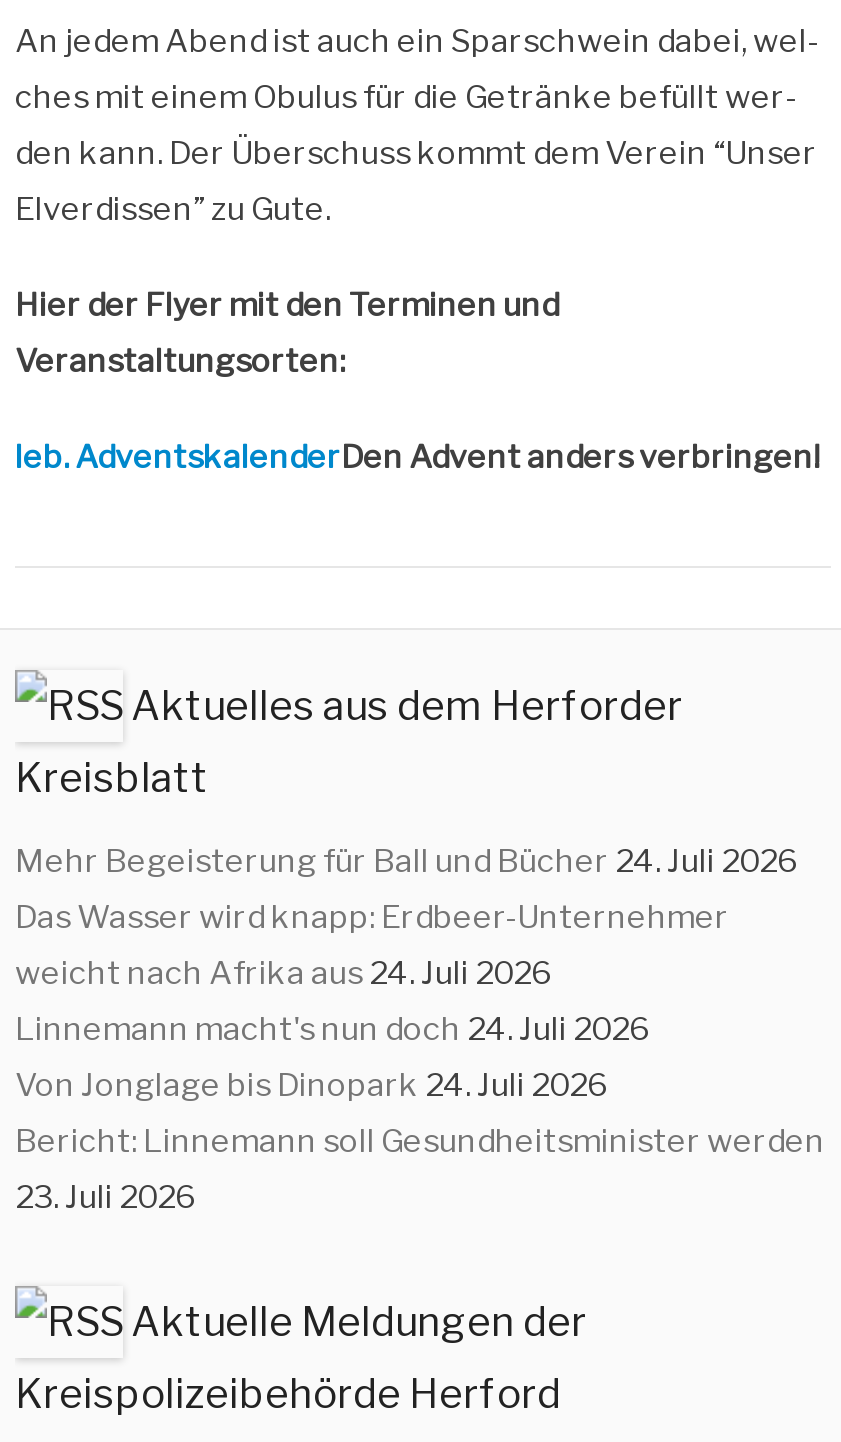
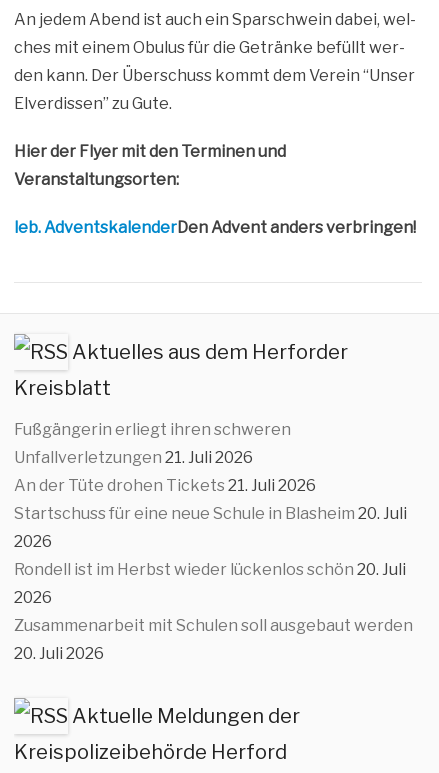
[15,842,825,1216] Mehr Begeisterung für Ball und Bücher 24. Juli 2026 | Das Wasser wird knapp: Erdbeer-Unternehmer | weicht nach Afrika aus 24. Juli 2026 | Linnemann macht's nun doch 24. Juli 2026 | Von Jonglage bis Dinopark 24. Juli 2026 | Bericht: Linnemann soll Gesundheitsminister werden | 23. Juli 2026 -> [14,420,413,663] Fußgängerin erliegt ihren schweren | Unfallverletzungen 21. Juli 2026 | An der Tüte drohen Tickets 21. Juli 2026 | Startschuss für eine neue Schule in Blasheim 20. Juli | 2026 | Rondell ist im Herbst wieder lückenlos schön 20. Juli | 2026 | Zusammenarbeit mit Schulen soll ausgebaut werden | 20. Juli 2026

